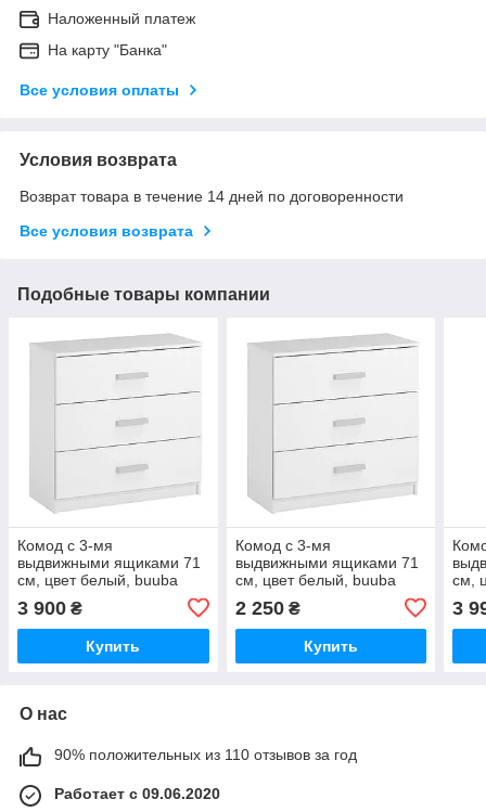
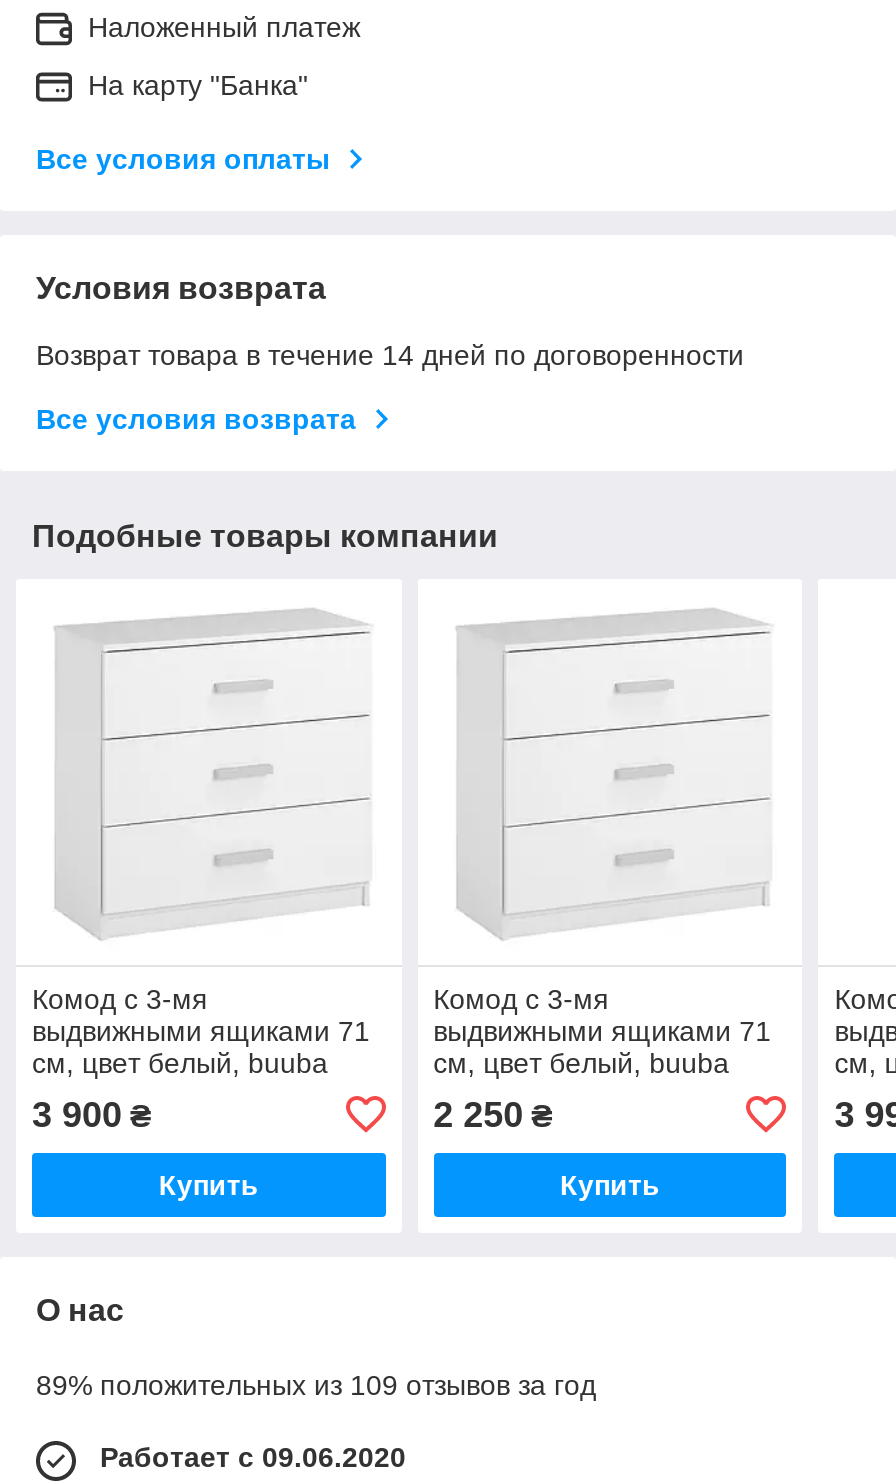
[54,746,357,763] 90% положительных из 110 отзывов за год -> [36,1369,596,1401] 89% положительных из 109 отзывов за год

